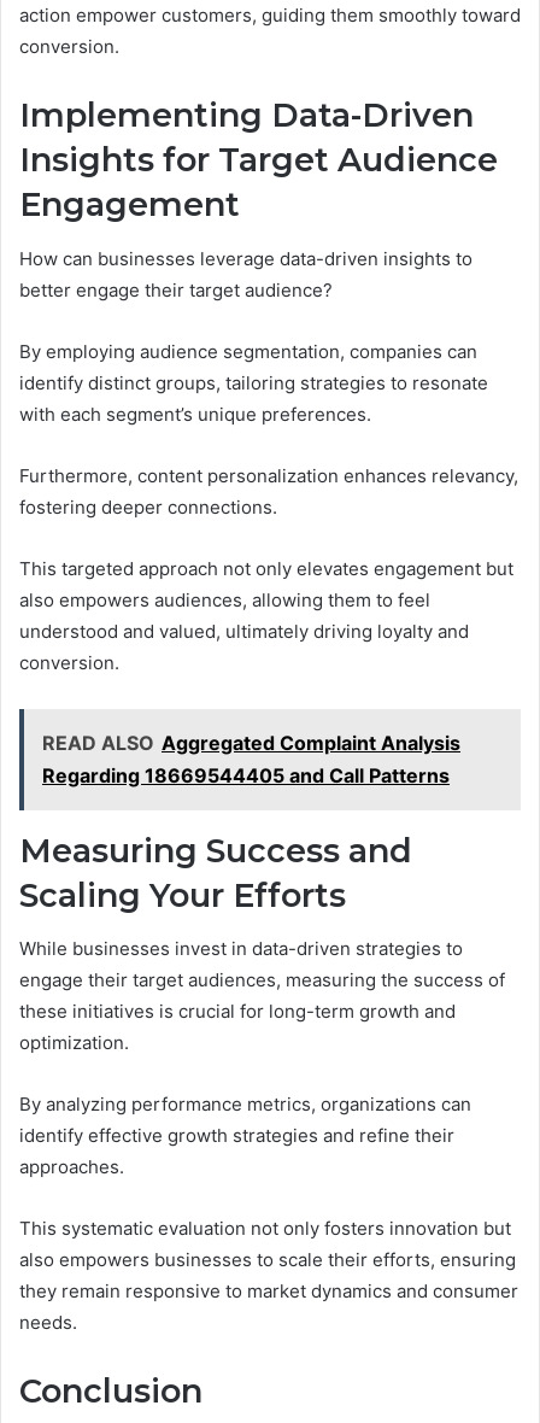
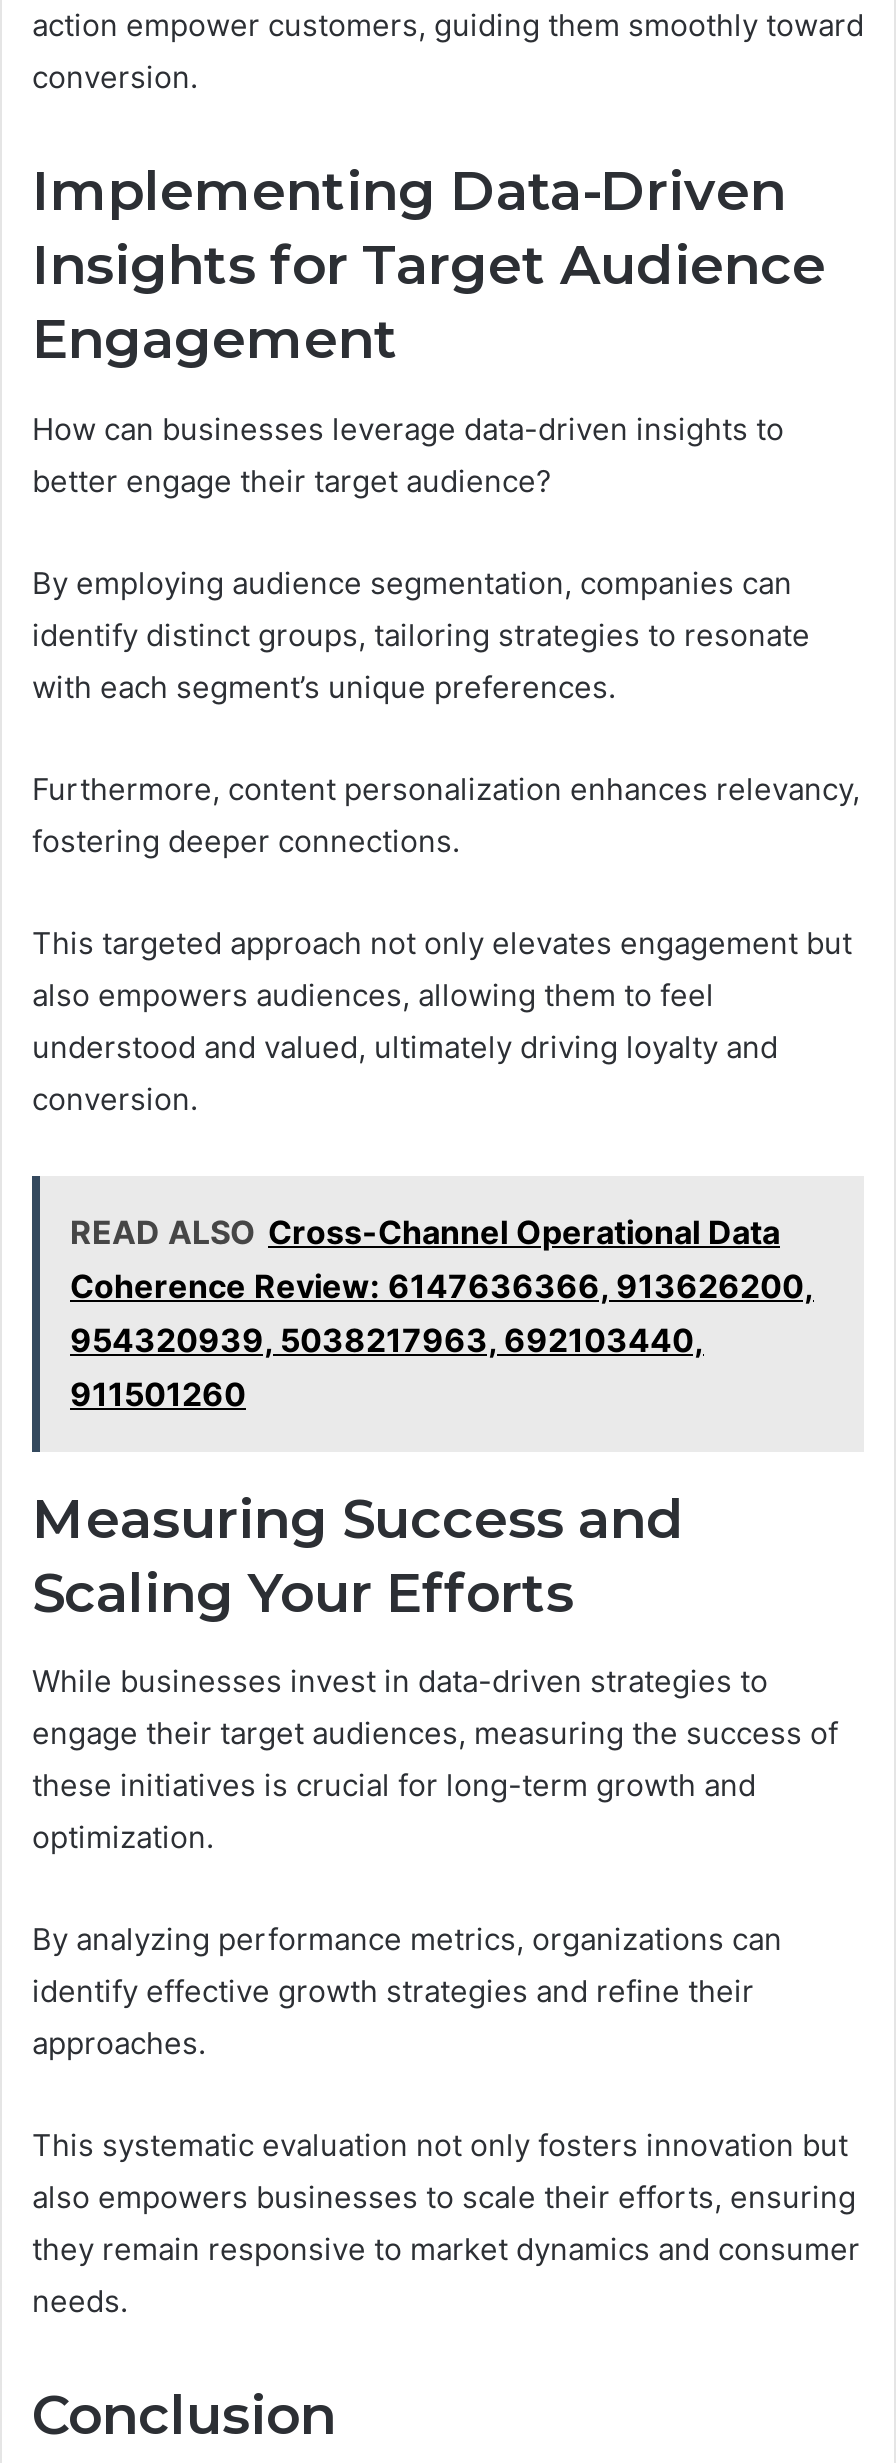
[42,731,460,787] READ ALSO Aggregated Complaint Analysis | Regarding 18669544405 and Call Patterns -> [70,1212,814,1414] READ ALSO Cross-Channel Operational Data | Coherence Review: 6147636366, 913626200, | 954320939, 5038217963, 692103440, | 911501260

